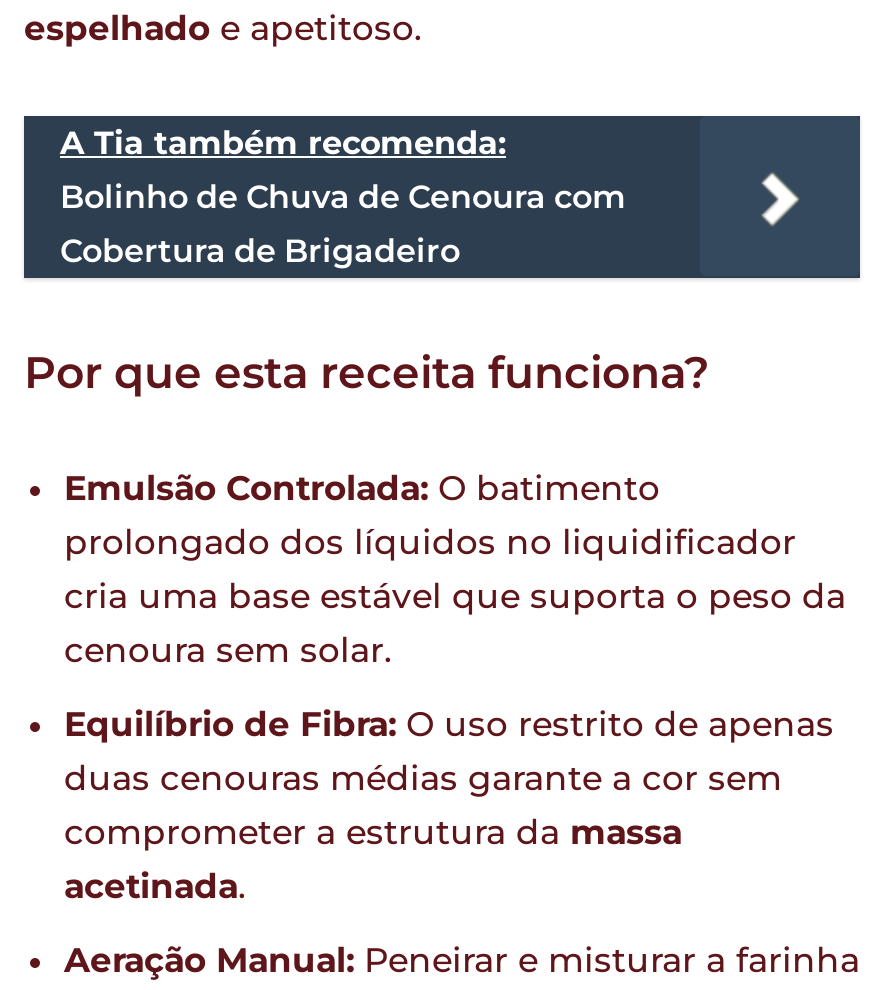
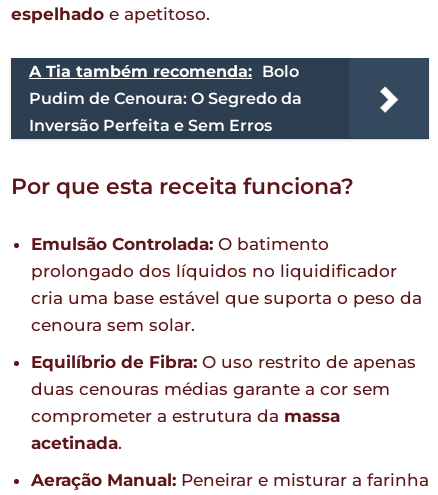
[60,124,626,270] A Tia também recomenda: | Bolinho de Chuva de Cenoura com | Cobertura de Brigadeiro -> [29,62,302,135] A Tia também recomenda: Bolo | Pudim de Cenoura: O Segredo da | Inversão Perfeita e Sem Erros

